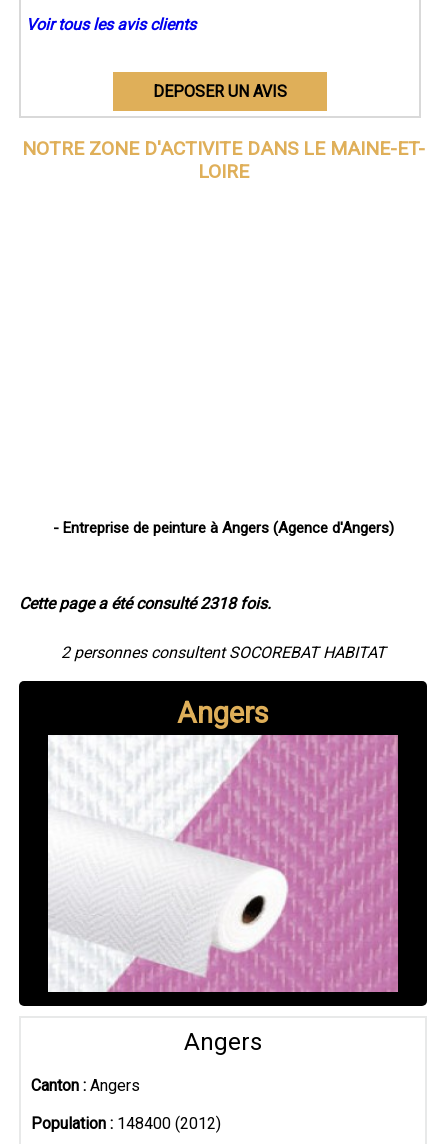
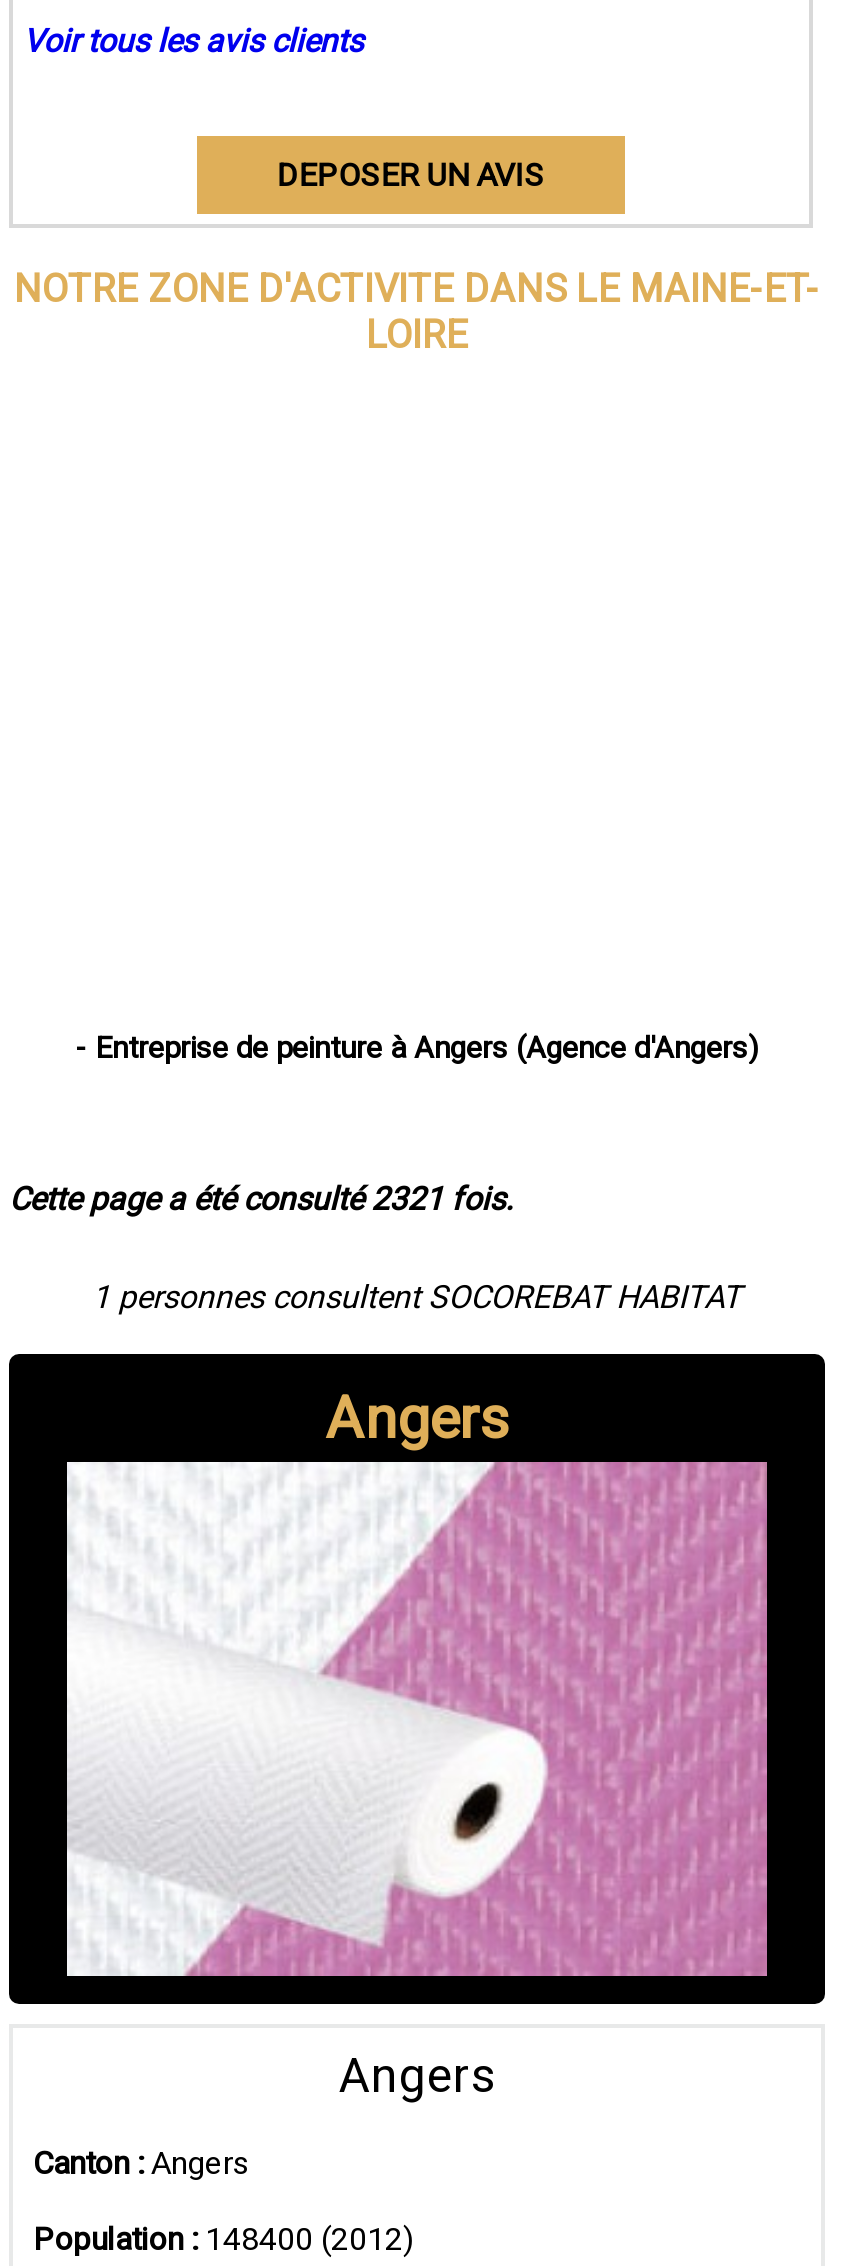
[19,594,271,613] Cette page a été consulté 2318 fois. -> [9,1181,513,1219] Cette page a été consulté 2321 fois.
[60,643,385,662] 2 personnes consultent SOCOREBAT HABITAT -> [92,1279,742,1317] 1 personnes consultent SOCOREBAT HABITAT

